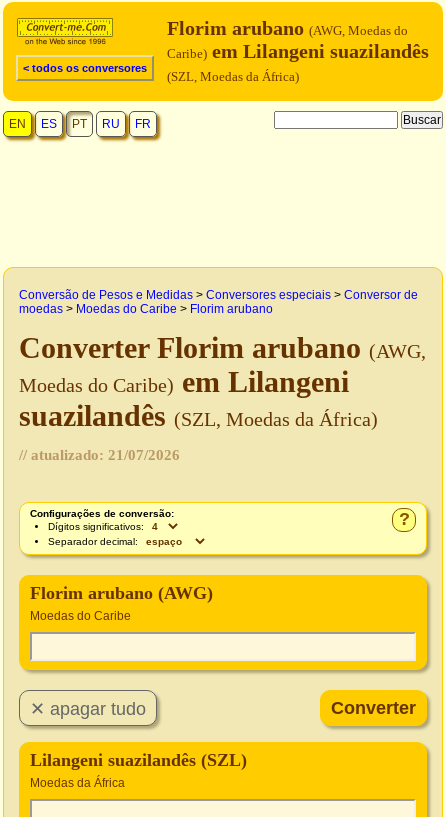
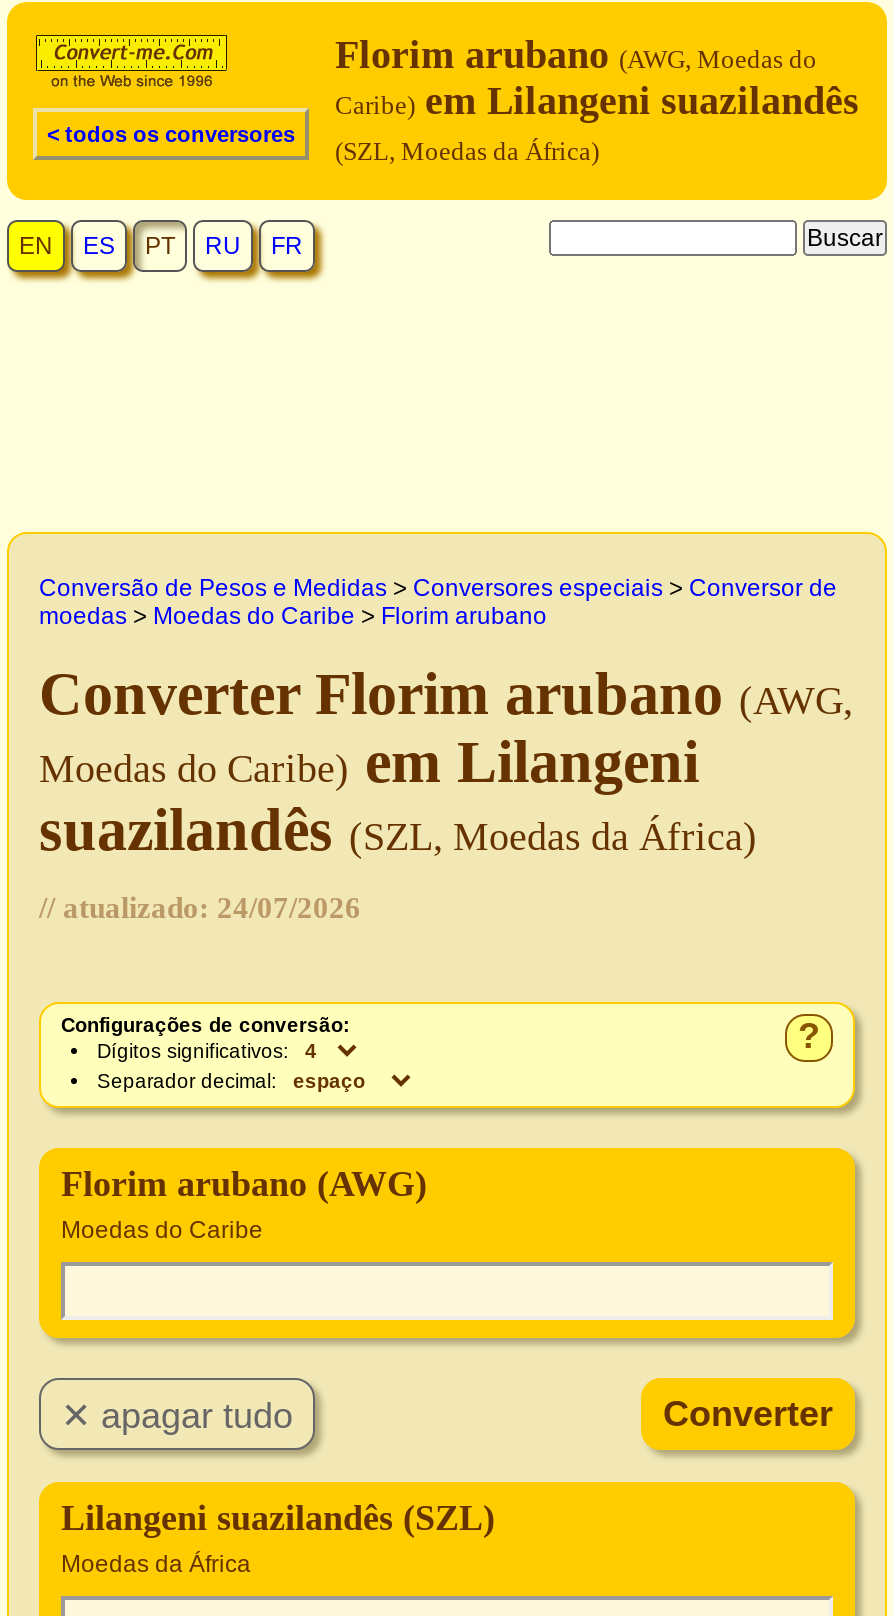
[19,447,180,463] // atualizado: 21/07/2026 -> [39,892,361,924] // atualizado: 24/07/2026

